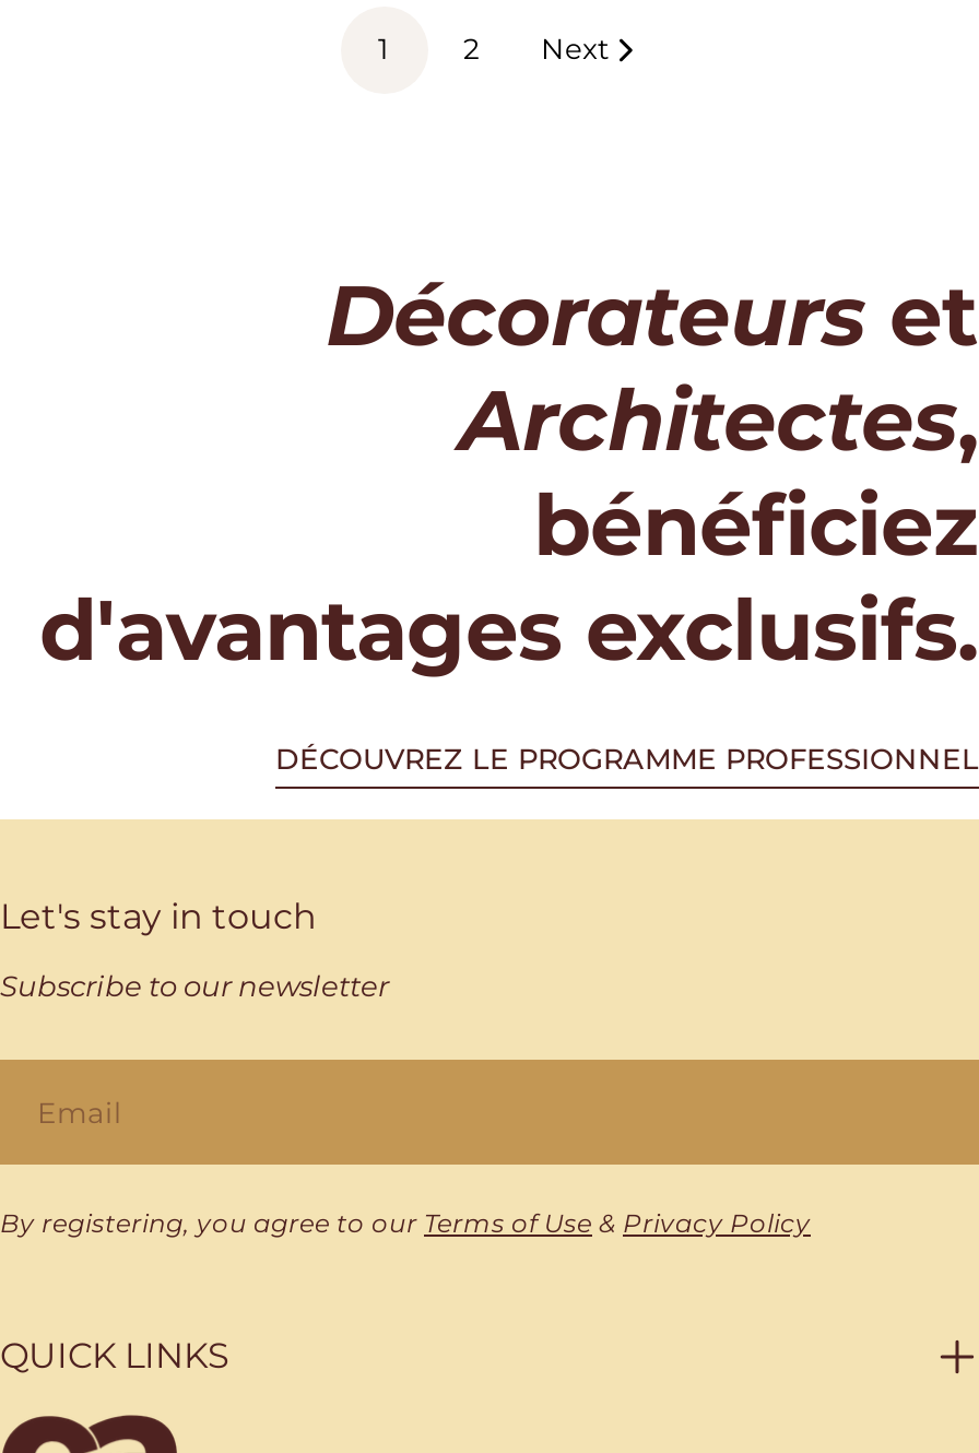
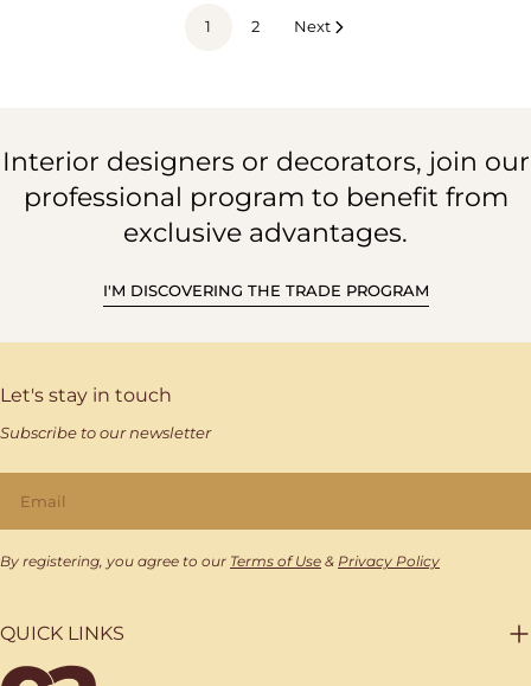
[39,264,979,681] Décorateurs et | Architectes, | bénéficiez | d'avantages exclusifs. -> [2,144,529,249] Interior designers or decorators, join our | professional program to benefit from | exclusive advantages.
[275,740,979,775] DÉCOUVREZ LE PROGRAMME PROFESSIONNEL -> [103,281,428,300] I'M DISCOVERING THE TRADE PROGRAM

